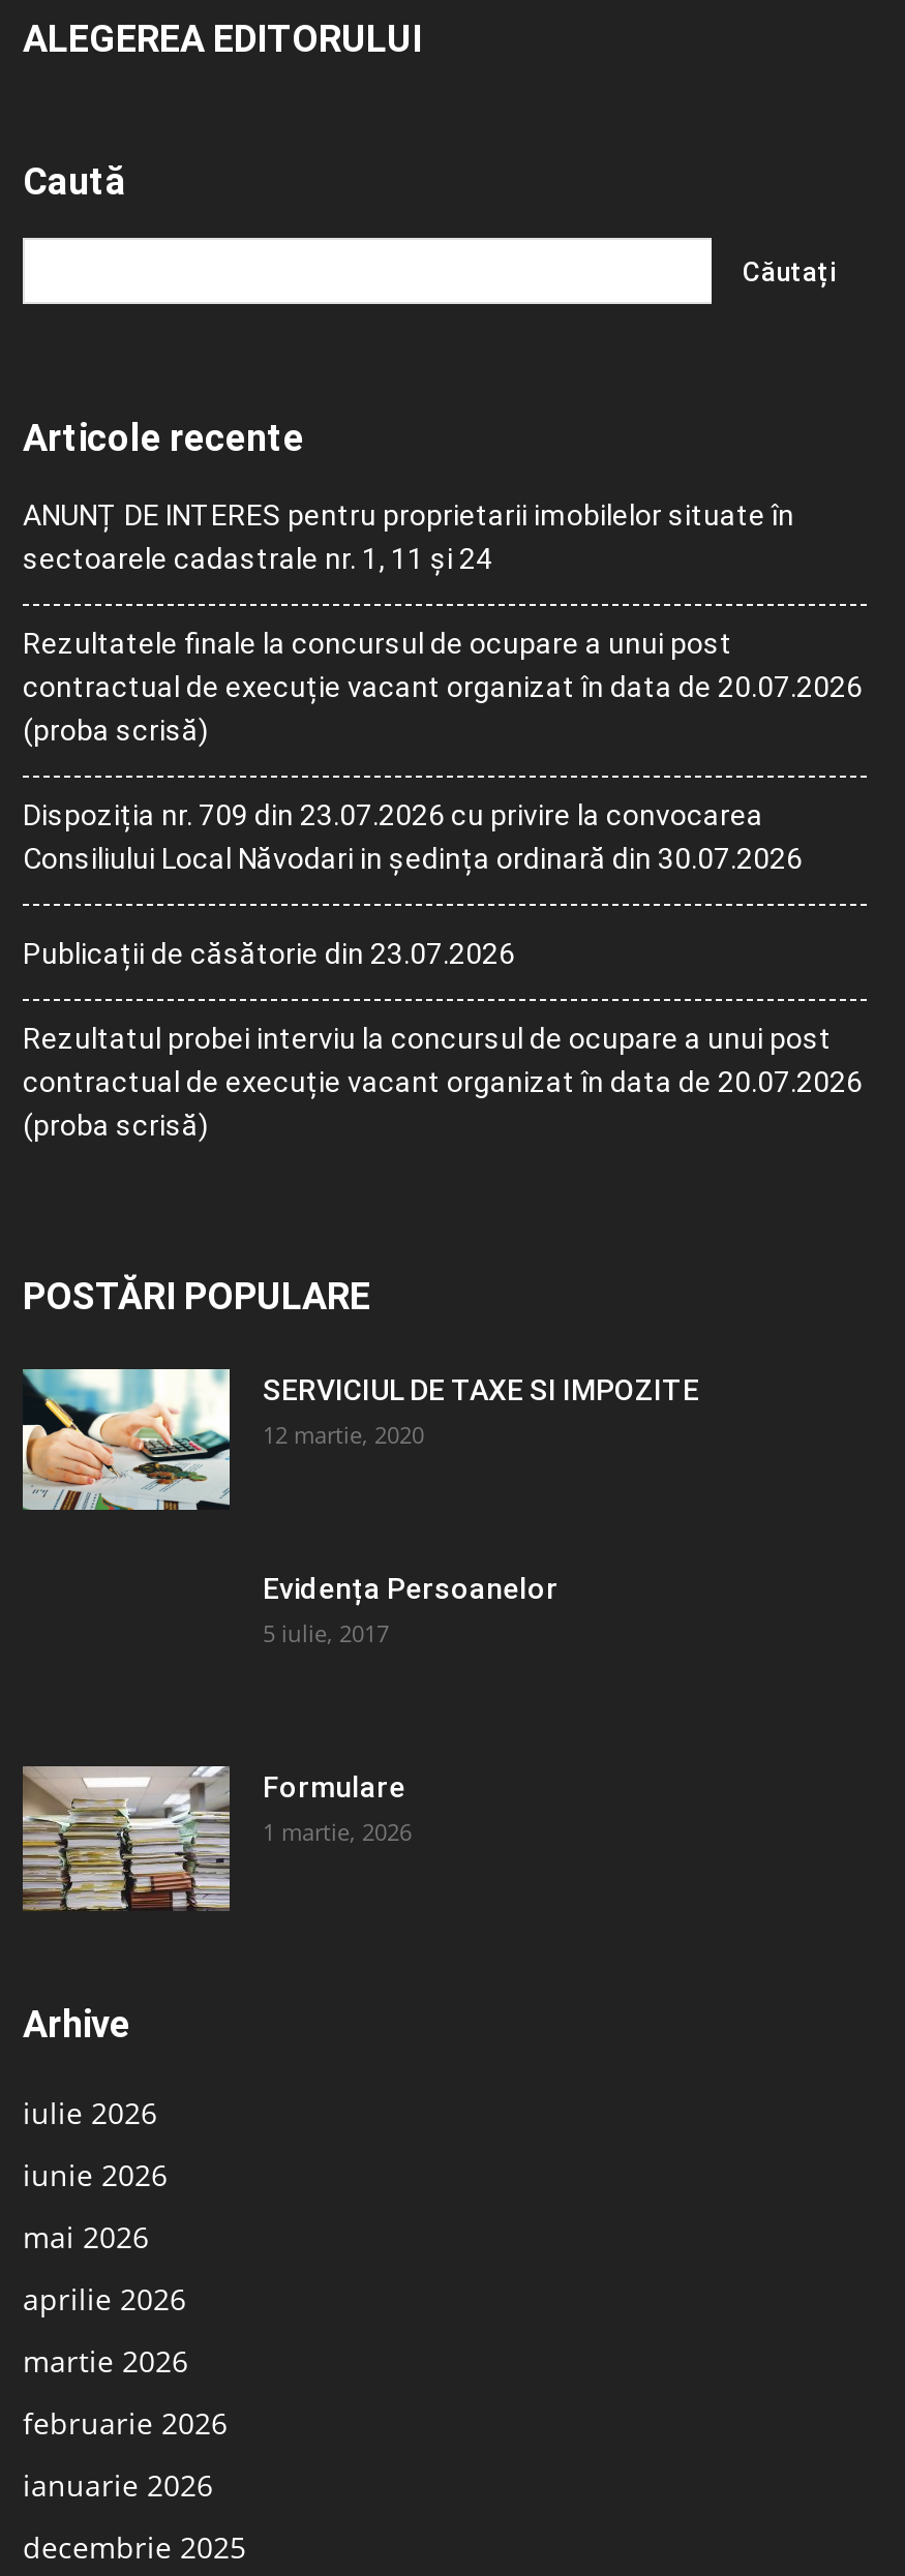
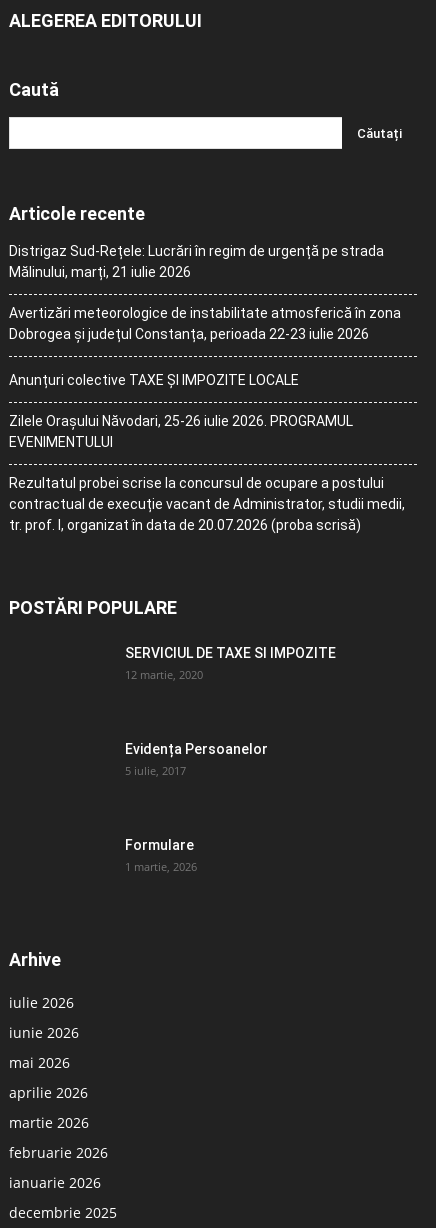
[23,498,794,575] ANUNȚ DE INTERES pentru proprietarii imobilelor situate în | sectoarele cadastrale nr. 1, 11 și 24 -> [9,243,384,280] Distrigaz Sud-Rețele: Lucrări în regim de urgență pe strada | Mălinului, marți, 21 iulie 2026
[23,627,863,747] Rezultatele finale la concursul de ocupare a unui post | contractual de execuție vacant organizat în data de 20.07.2026 | (proba scrisă) -> [9,305,401,342] Avertizări meteorologice de instabilitate atmosferică în zona | Dobrogea și județul Constanța, perioada 22-23 iulie 2026
[23,798,803,875] Dispoziția nr. 709 din 23.07.2026 cu privire la convocarea | Consiliului Local Năvodari in ședința ordinară din 30.07.2026 -> [9,372,299,388] Anunțuri colective TAXE ȘI IMPOZITE LOCALE
[23,937,515,970] Publicații de căsătorie din 23.07.2026 -> [9,413,353,450] Zilele Orașului Năvodari, 25-26 iulie 2026. PROGRAMUL | EVENIMENTULUI
[23,1022,863,1142] Rezultatul probei interviu la concursul de ocupare a unui post | contractual de execuție vacant organizat în data de 20.07.2026 | (proba scrisă) -> [9,475,405,533] Rezultatul probei scrise la concursul de ocupare a postului | contractual de execuție vacant de Administrator, studii medii, | tr. prof. I, organizat în data de 20.07.2026 (proba scrisă)
[21,1367,232,1512] [image] -> none
[21,1764,232,1911] [image] -> none

